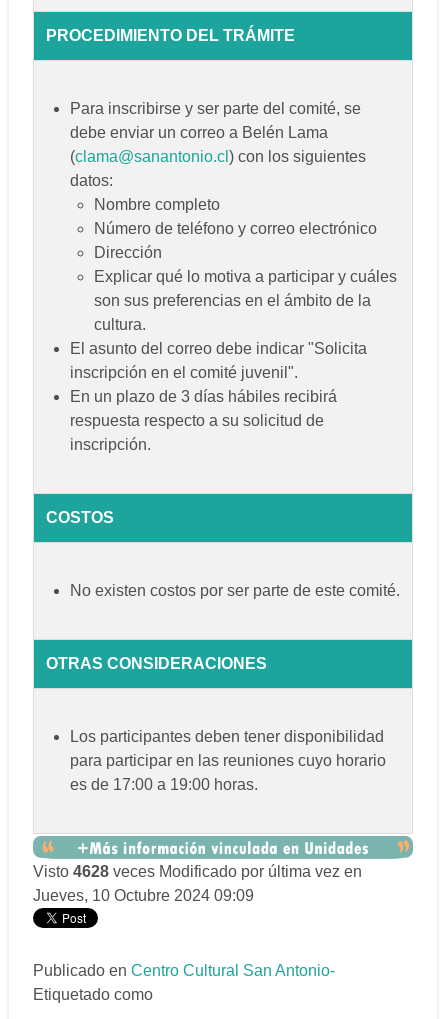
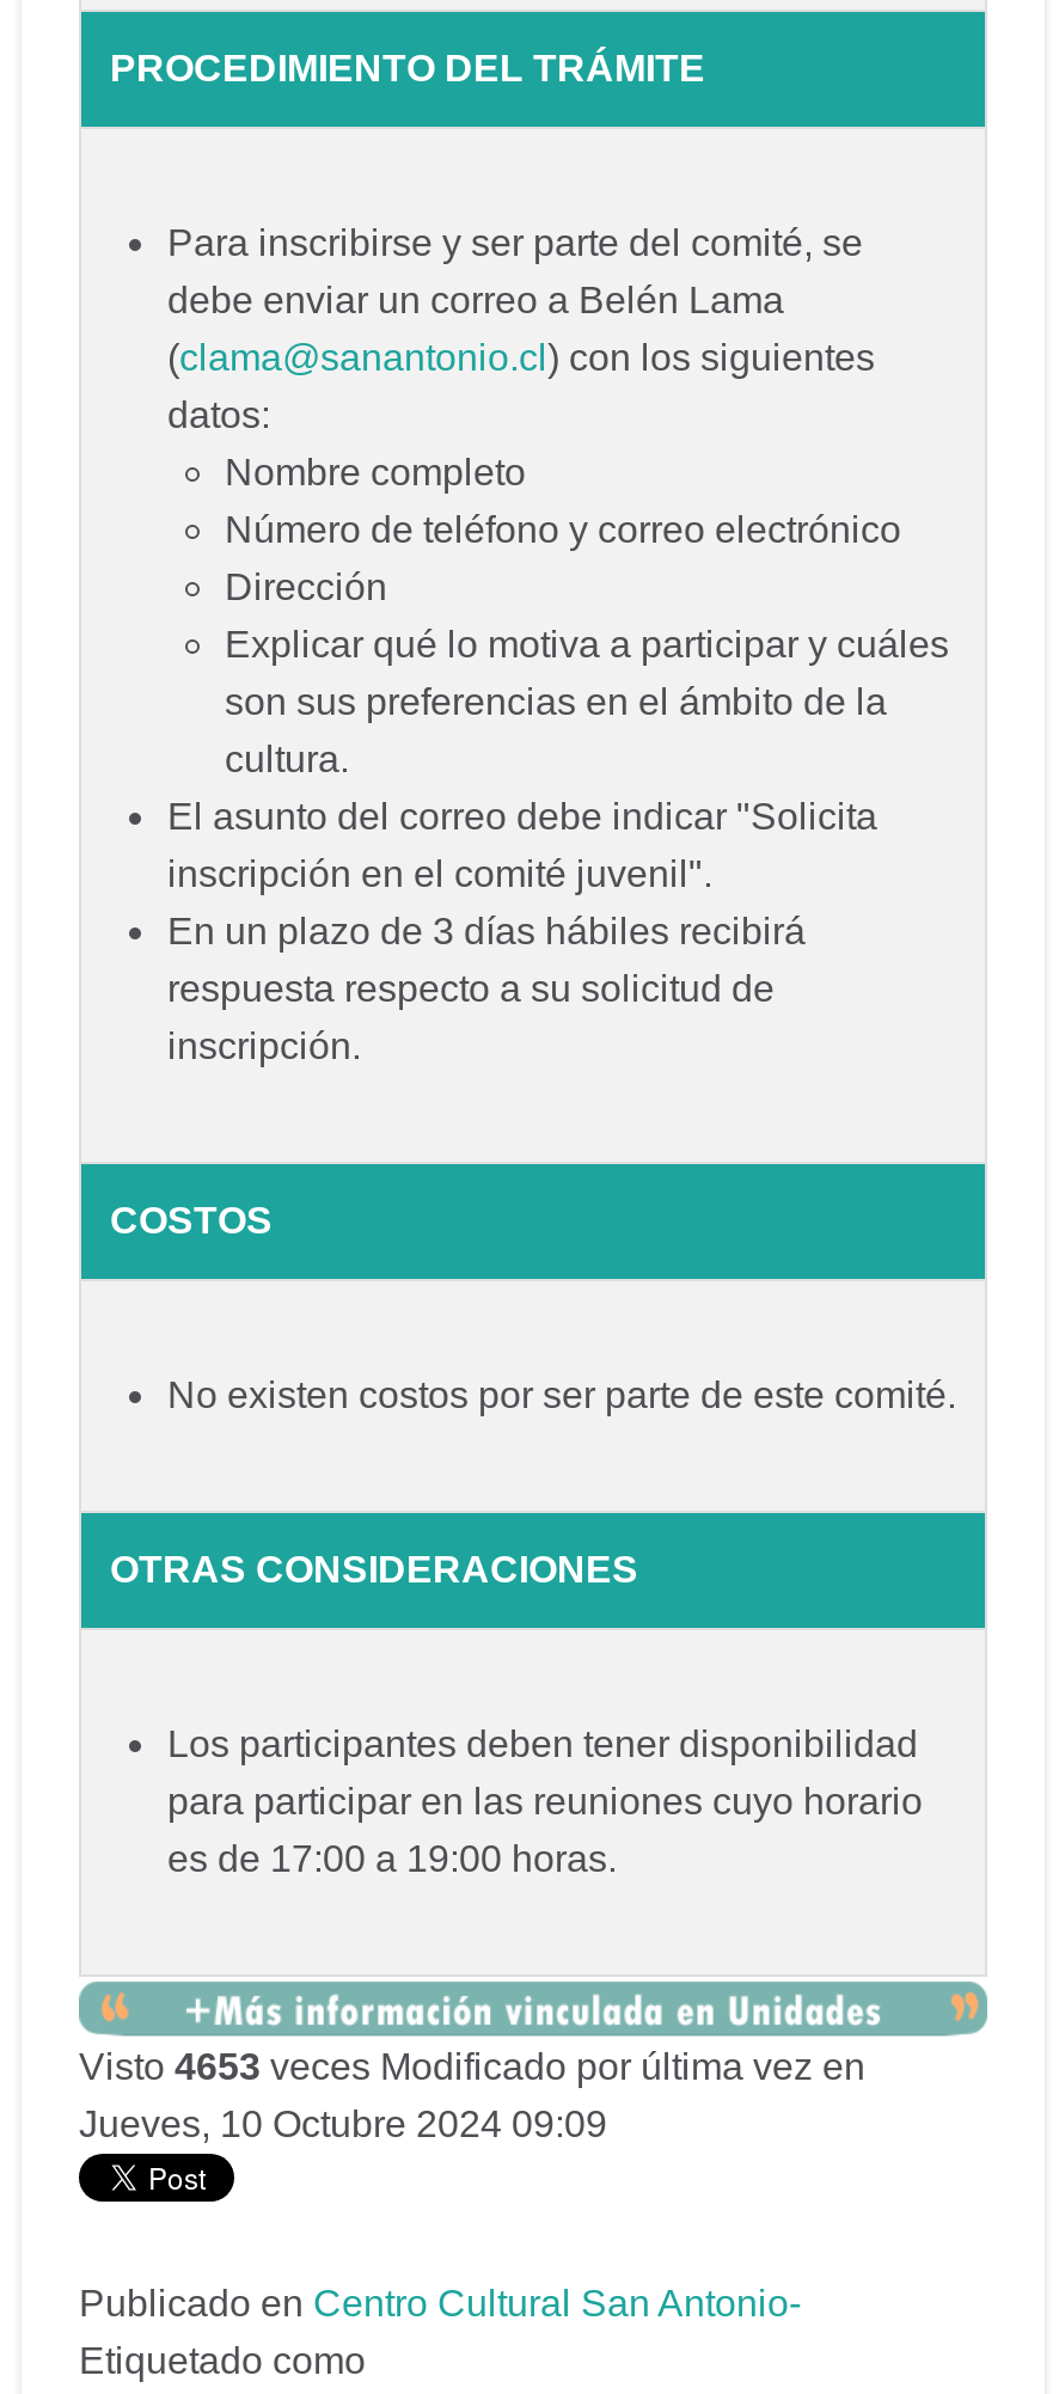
[33,863,362,880] Visto 4628 veces Modificado por última vez en -> [79,2046,865,2086] Visto 4653 veces Modificado por última vez en

